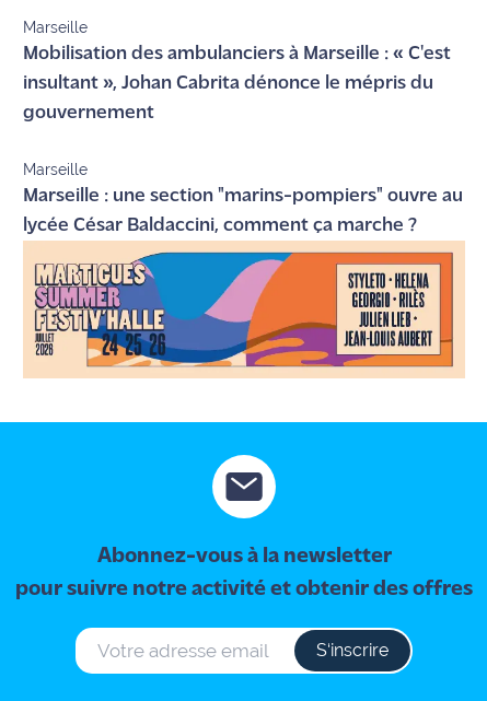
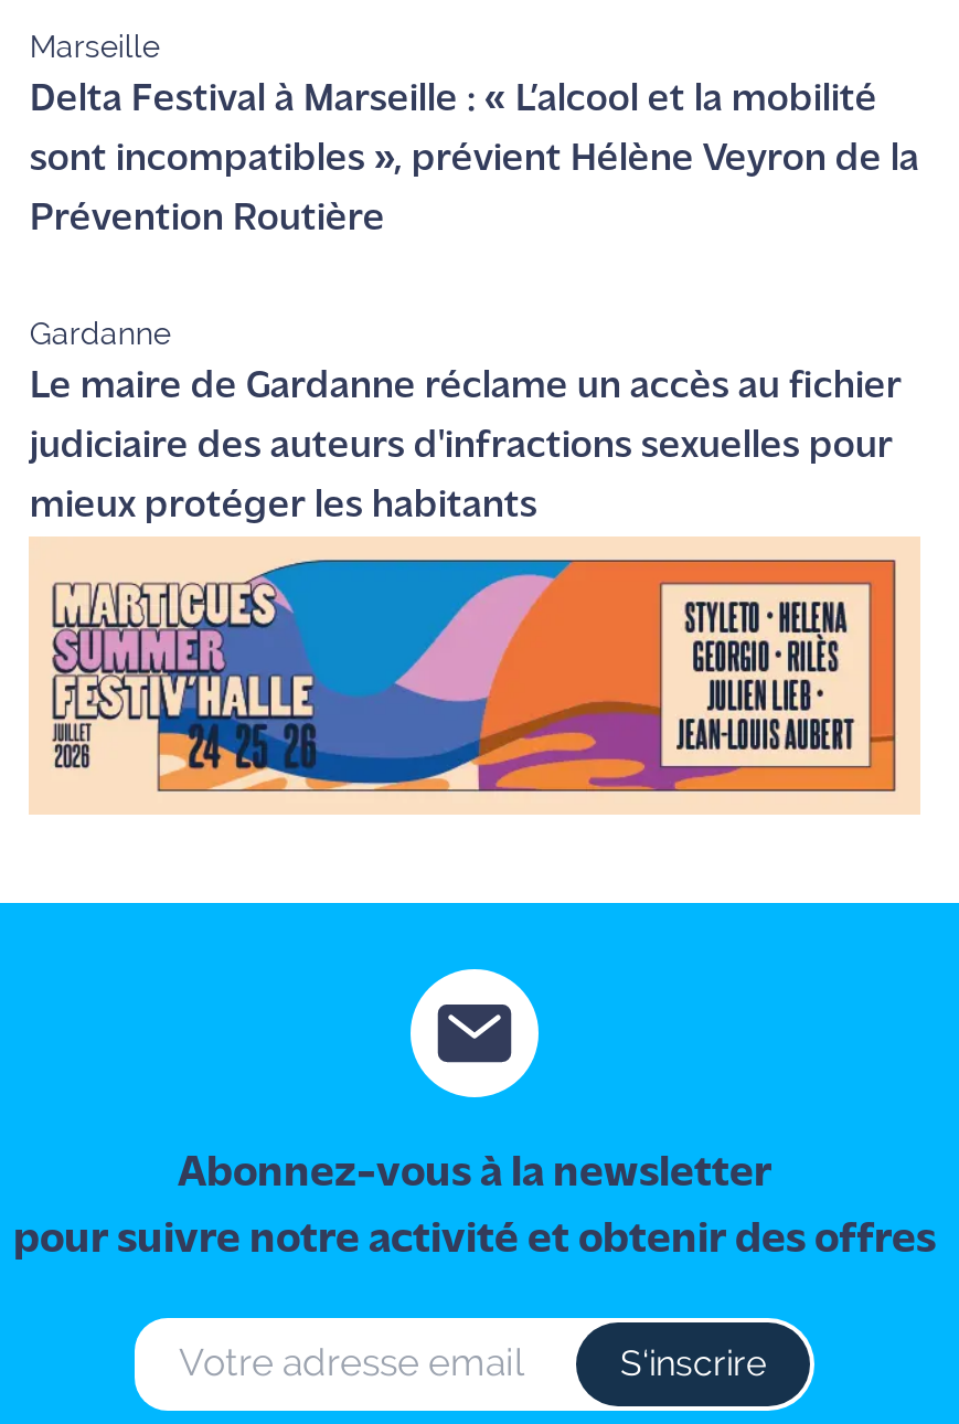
[23,44,451,124] Mobilisation des ambulanciers à Marseille : « C'est | insultant », Johan Cabrita dénonce le mépris du | gouvernement -> [30,78,919,240] Delta Festival à Marseille : « L’alcool et la mobilité | sont incompatibles », prévient Hélène Veyron de la | Prévention Routière
[23,161,463,237] Marseille | Marseille : une section "marins-pompiers" ouvre au | lycée César Baldaccini, comment ça marche ? -> [30,315,901,527] Gardanne | Le maire de Gardanne réclame un accès au fichier | judiciaire des auteurs d'infractions sexuelles pour | mieux protéger les habitants

